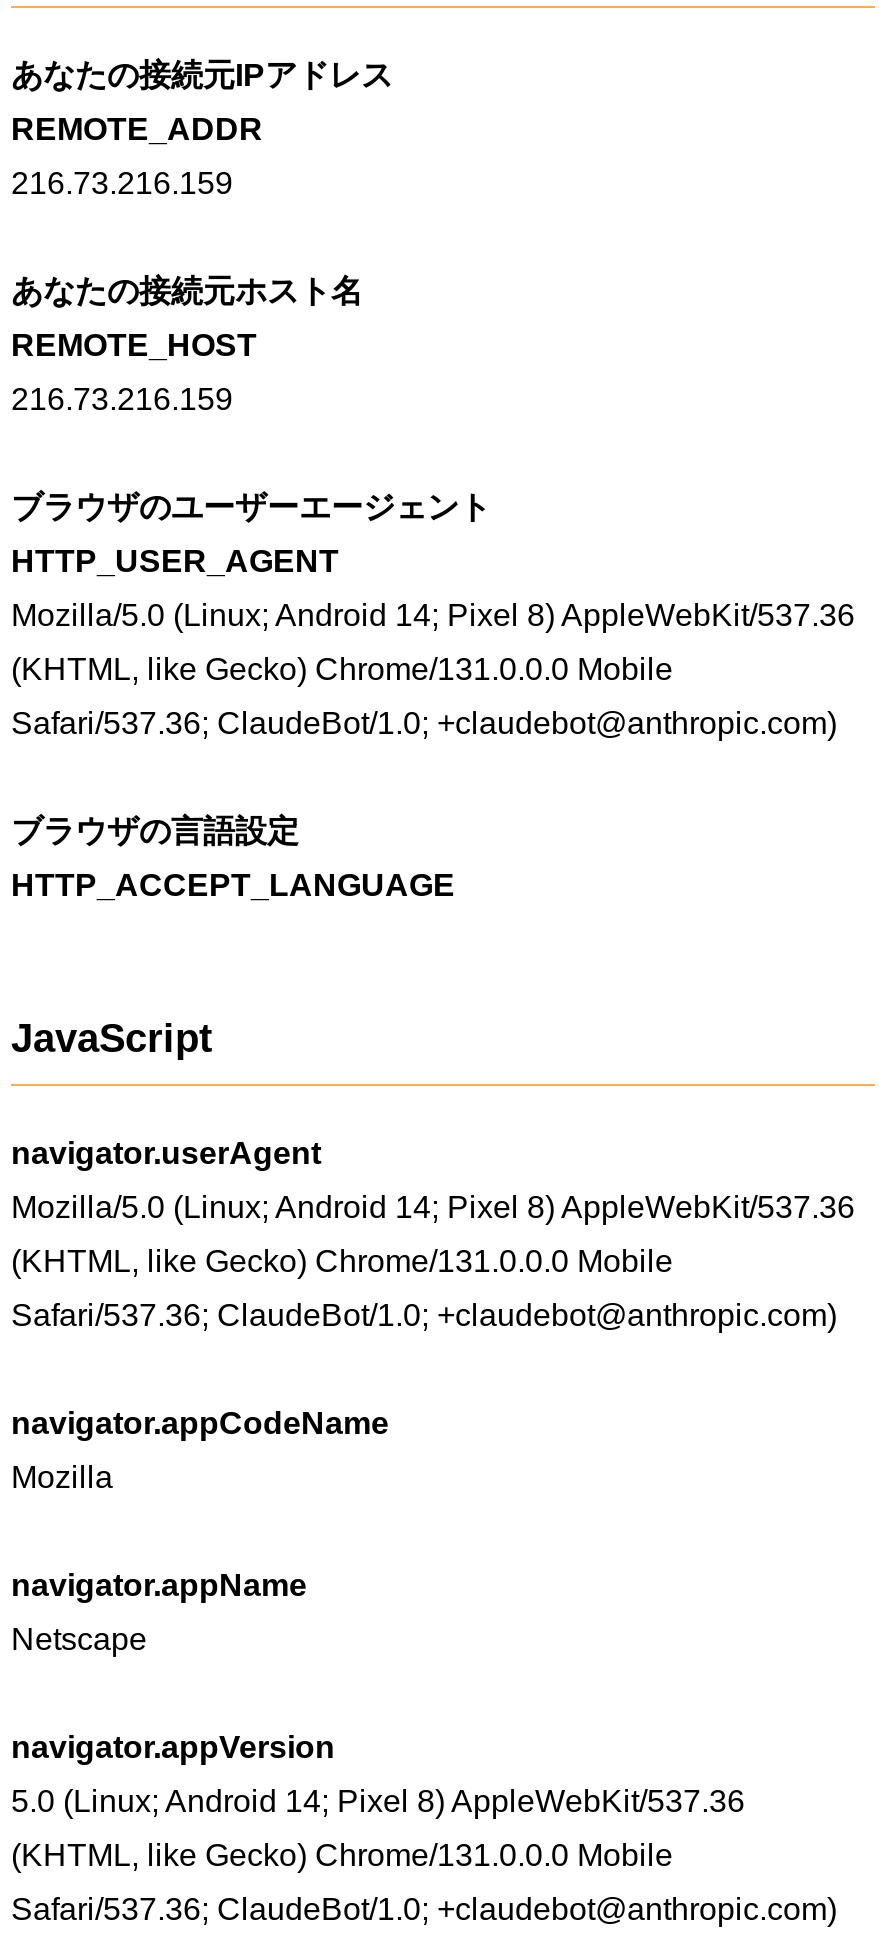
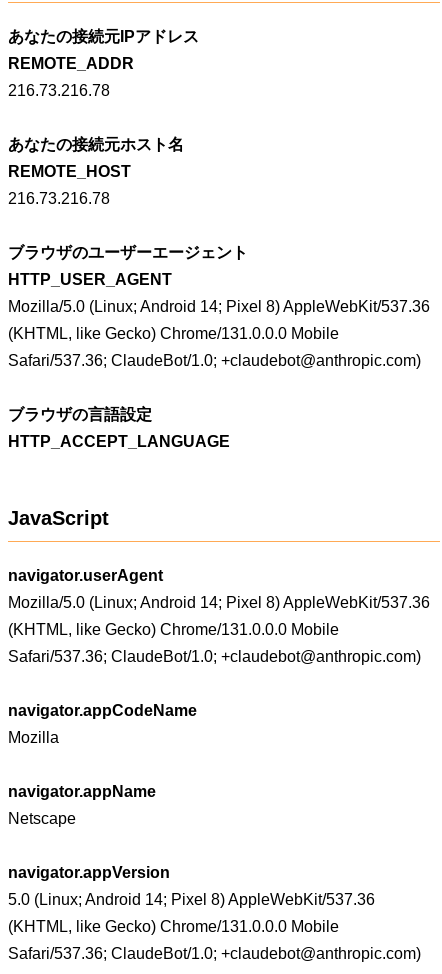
[11,166,233,200] 216.73.216.159 -> [8,82,110,99] 216.73.216.78
[11,382,233,416] 216.73.216.159 -> [8,190,110,207] 216.73.216.78

